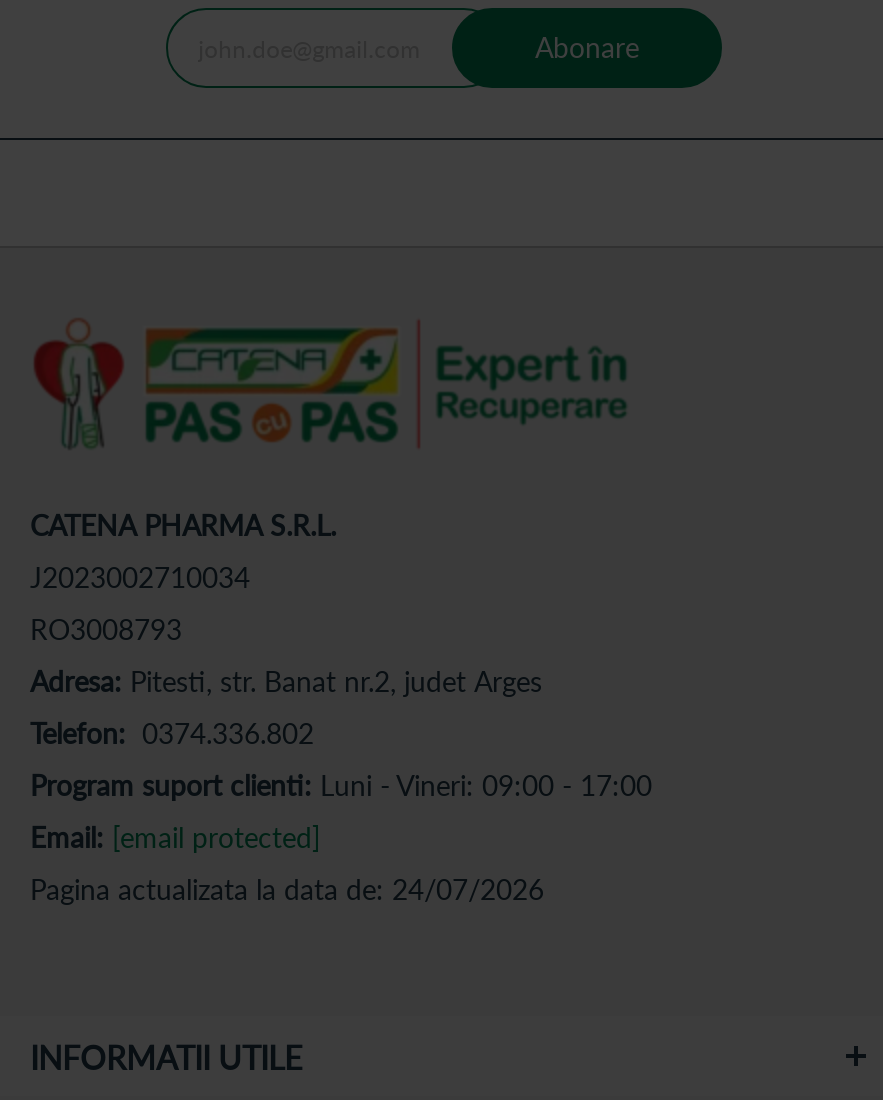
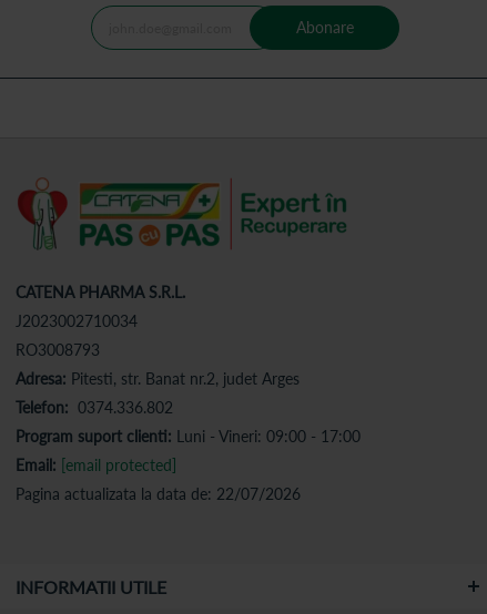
[30,872,544,906] Pagina actualizata la data de: 24/07/2026 -> [16,484,301,503] Pagina actualizata la data de: 22/07/2026

